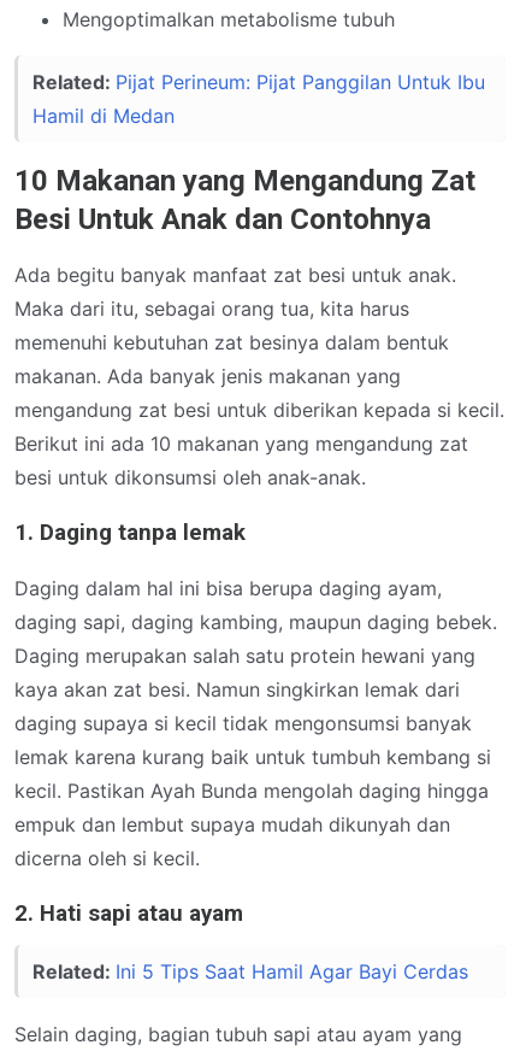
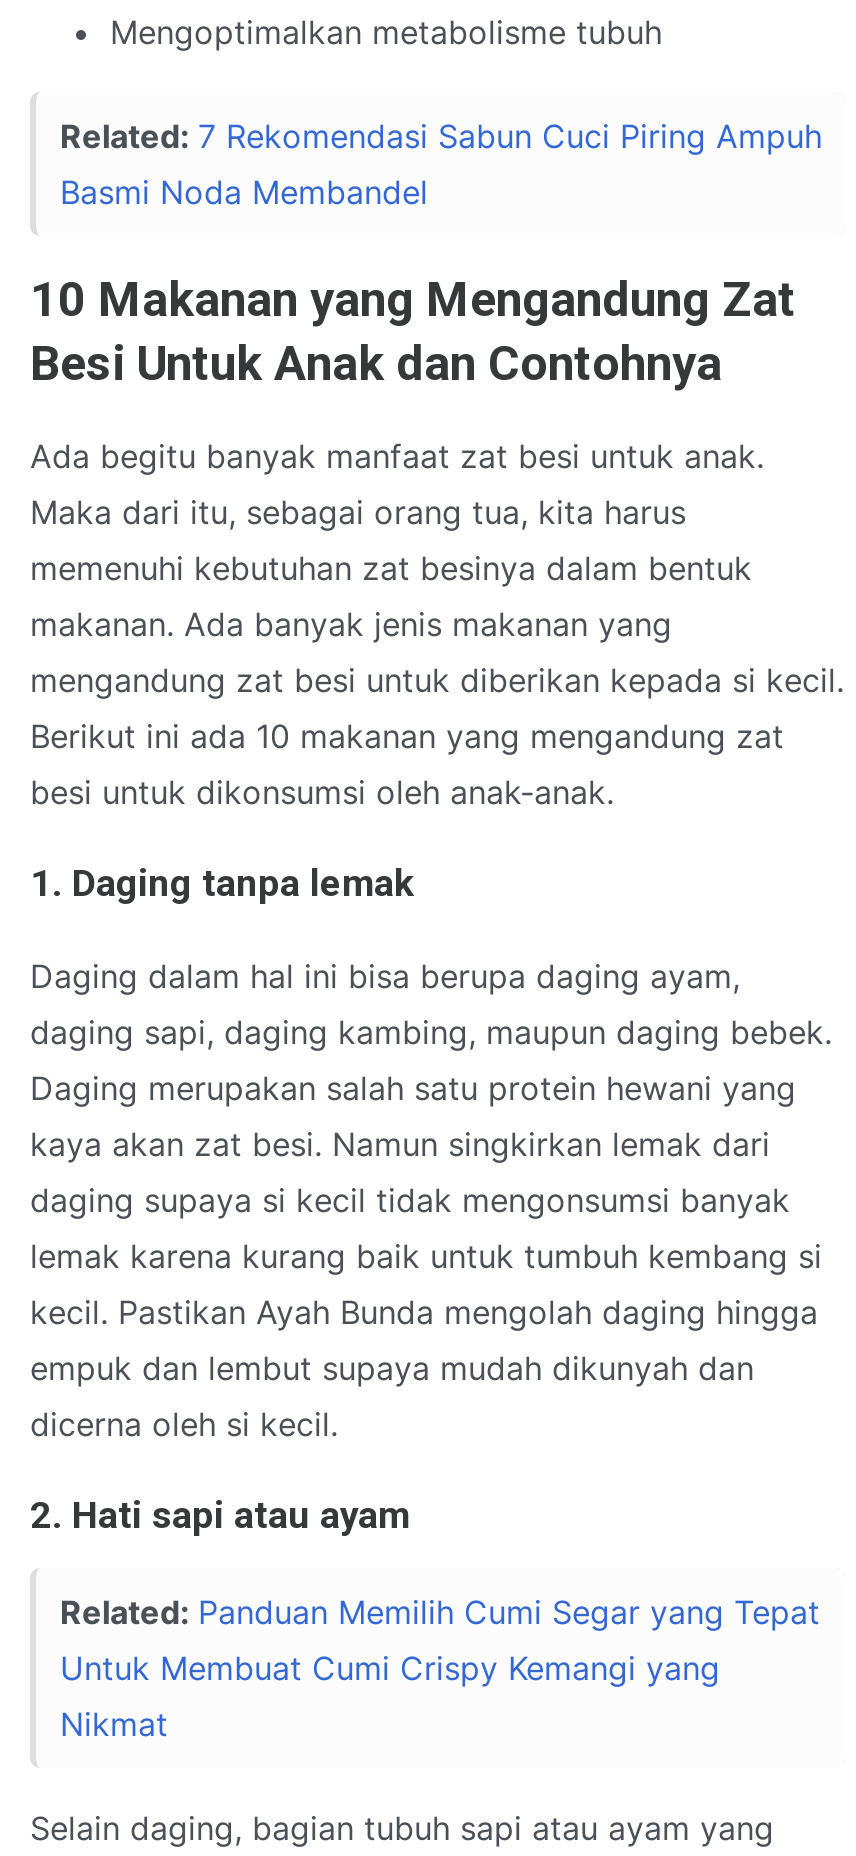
[32,69,485,127] Related: Pijat Perineum: Pijat Panggilan Untuk Ibu | Hamil di Medan -> [60,115,822,211] Related: 7 Rekomendasi Sabun Cuci Piring Ampuh | Basmi Noda Membandel
[32,959,468,983] Related: Ini 5 Tips Saat Hamil Agar Bayi Cerdas -> [60,1592,820,1744] Related: Panduan Memilih Cumi Segar yang Tepat | Untuk Membuat Cumi Crispy Kemangi yang | Nikmat

